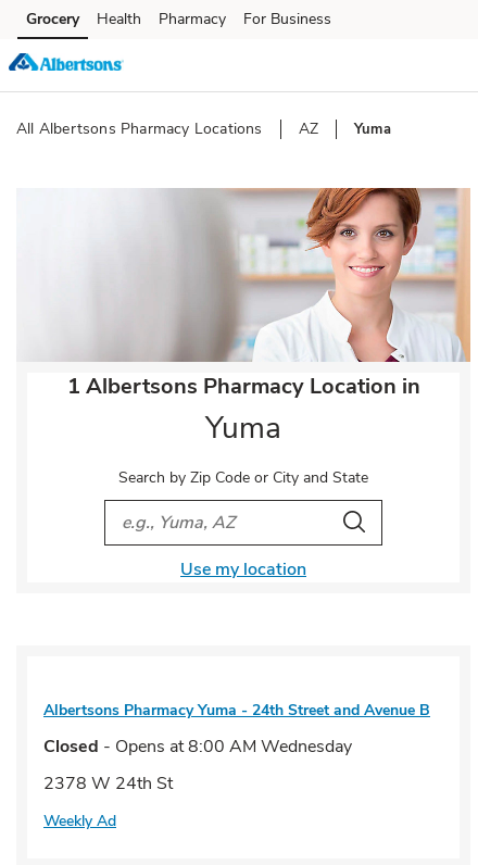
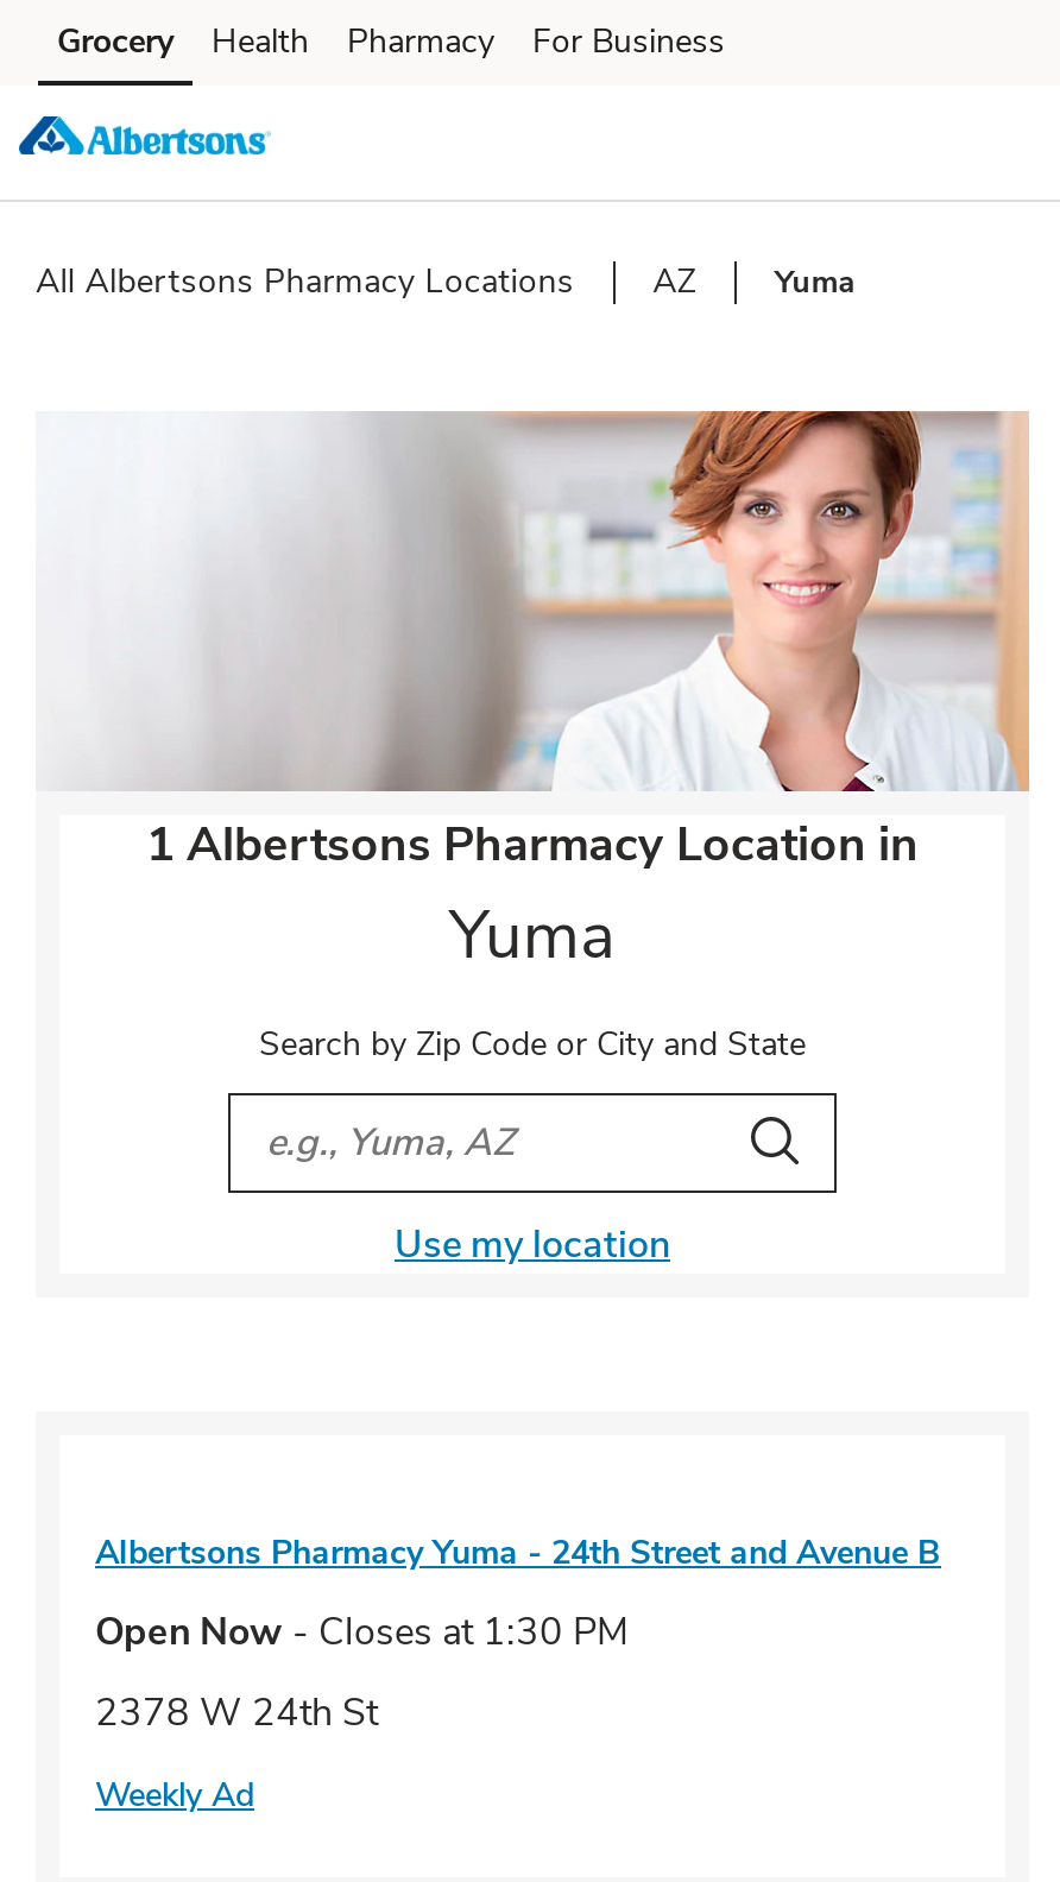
[43,735,352,759] Closed - Opens at 8:00 AM Wednesday -> [95,1606,627,1659] Open Now - Closes at 1:30 PM

